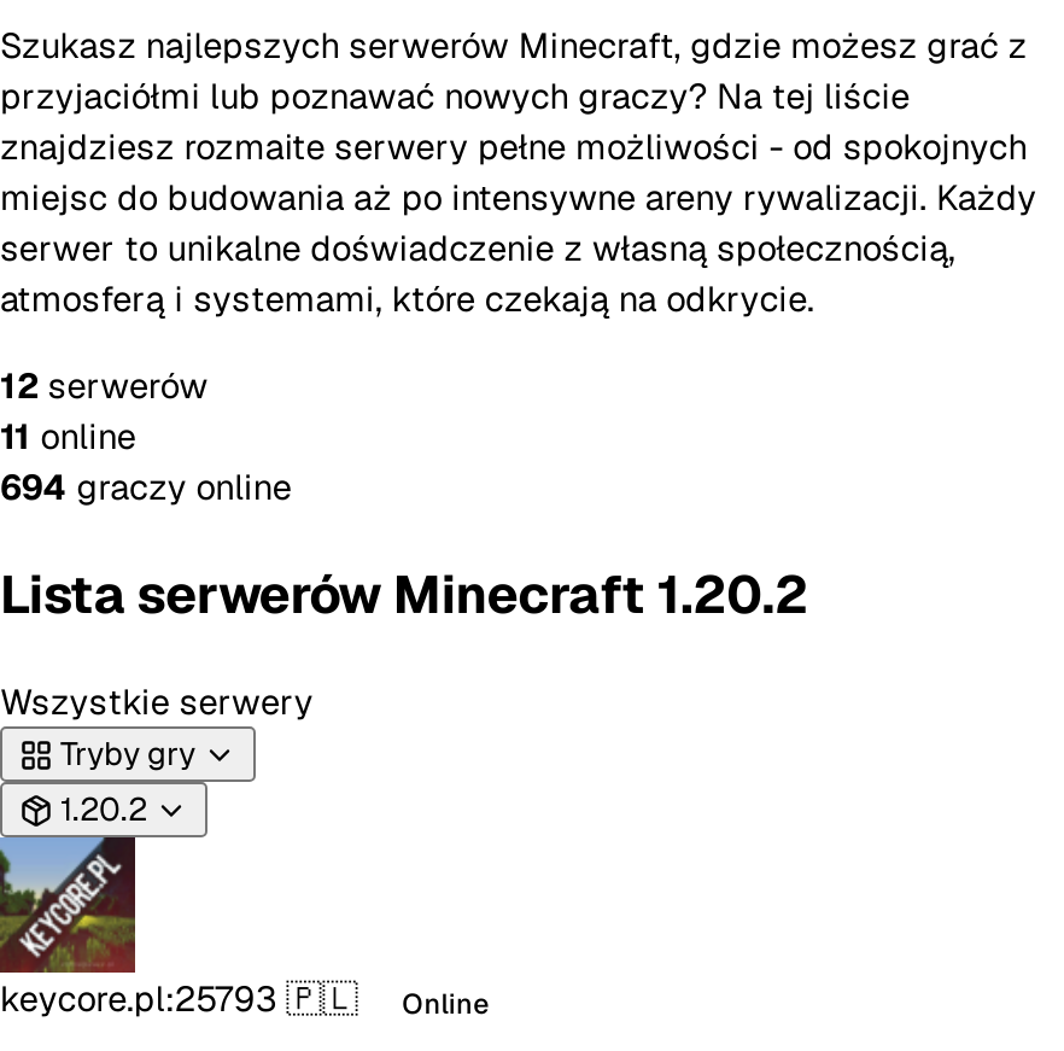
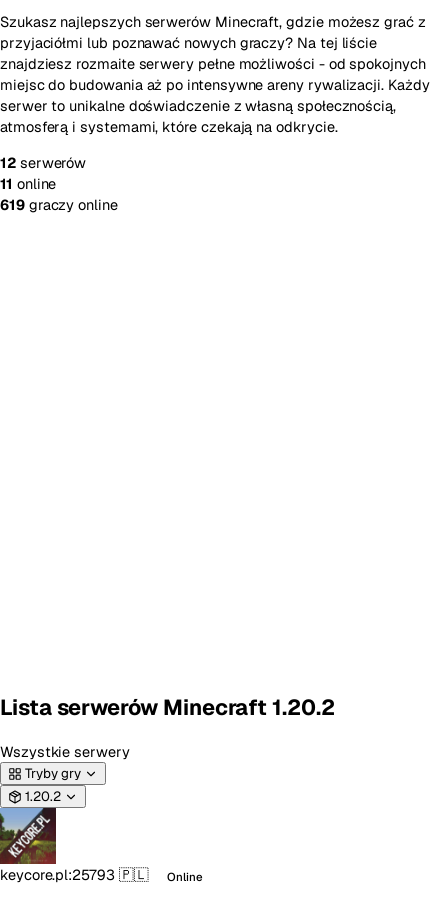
[0,462,291,508] 694 graczy online -> [0,195,118,214] 619 graczy online

